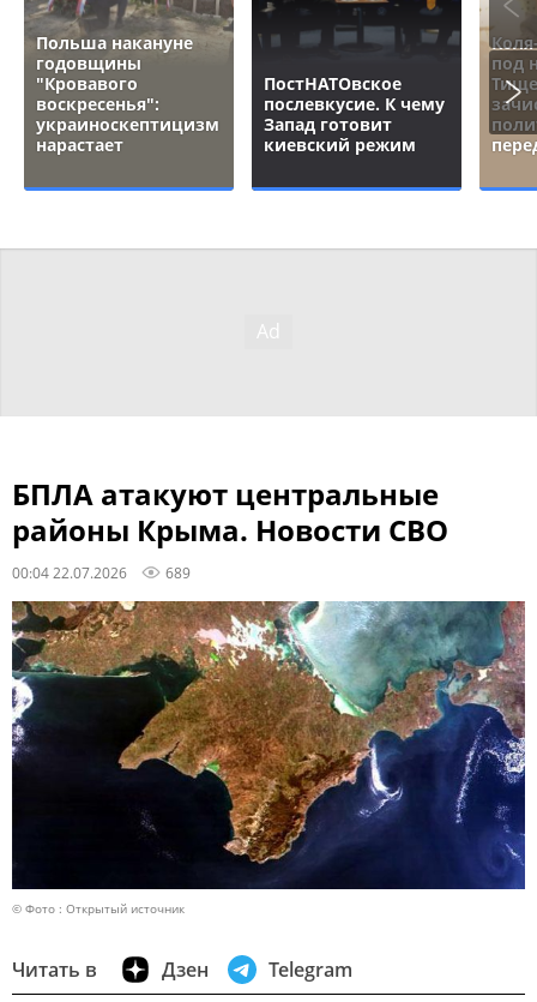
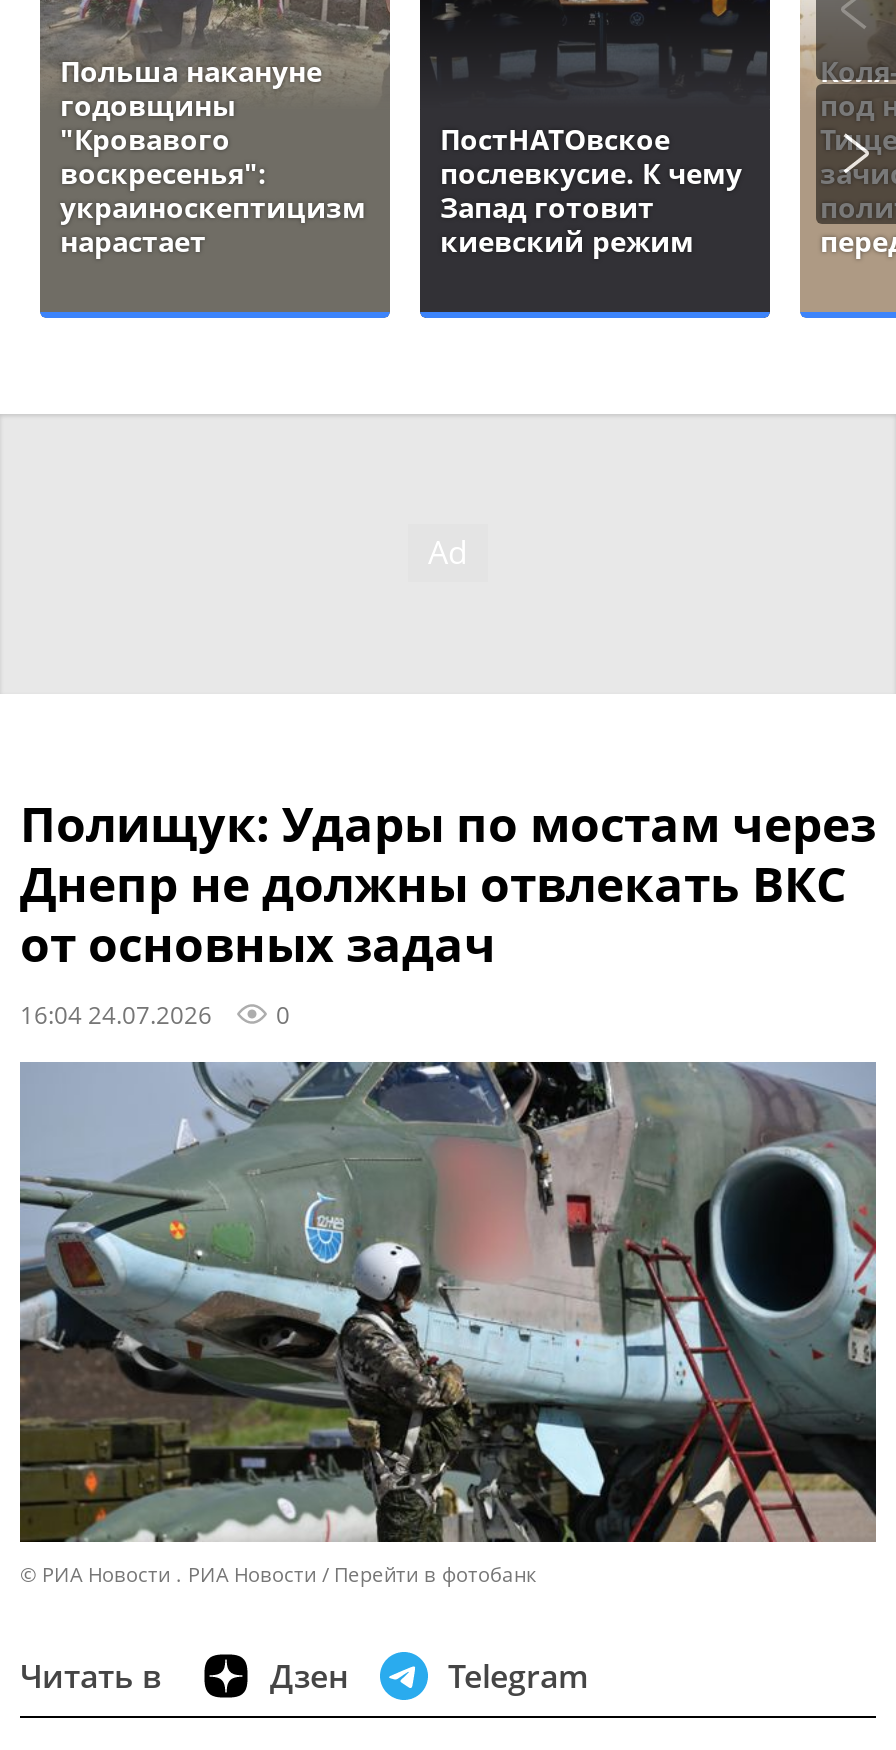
[12,474,448,582] БПЛА атакуют центральные | районы Крыма. Новости СВО | 00:04 22.07.2026 | 689 -> [20,789,876,1029] Полищук: Удары по мостам через | Днепр не должны отвлекать ВКС | от основных задач | 16:04 24.07.2026 | 0
[12,600,526,917] [image] | © Фото : Открытый источник -> [18,1058,878,1589] [image] | © РИА Новости . РИА Новости | Перейти в фотобанк

